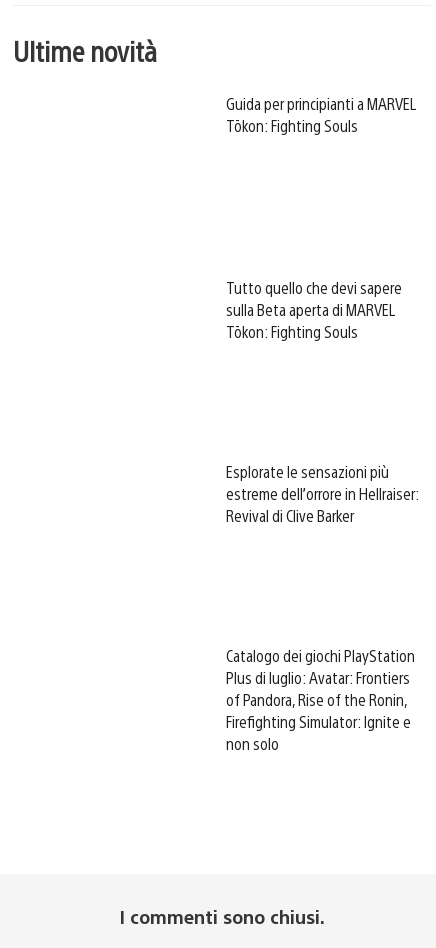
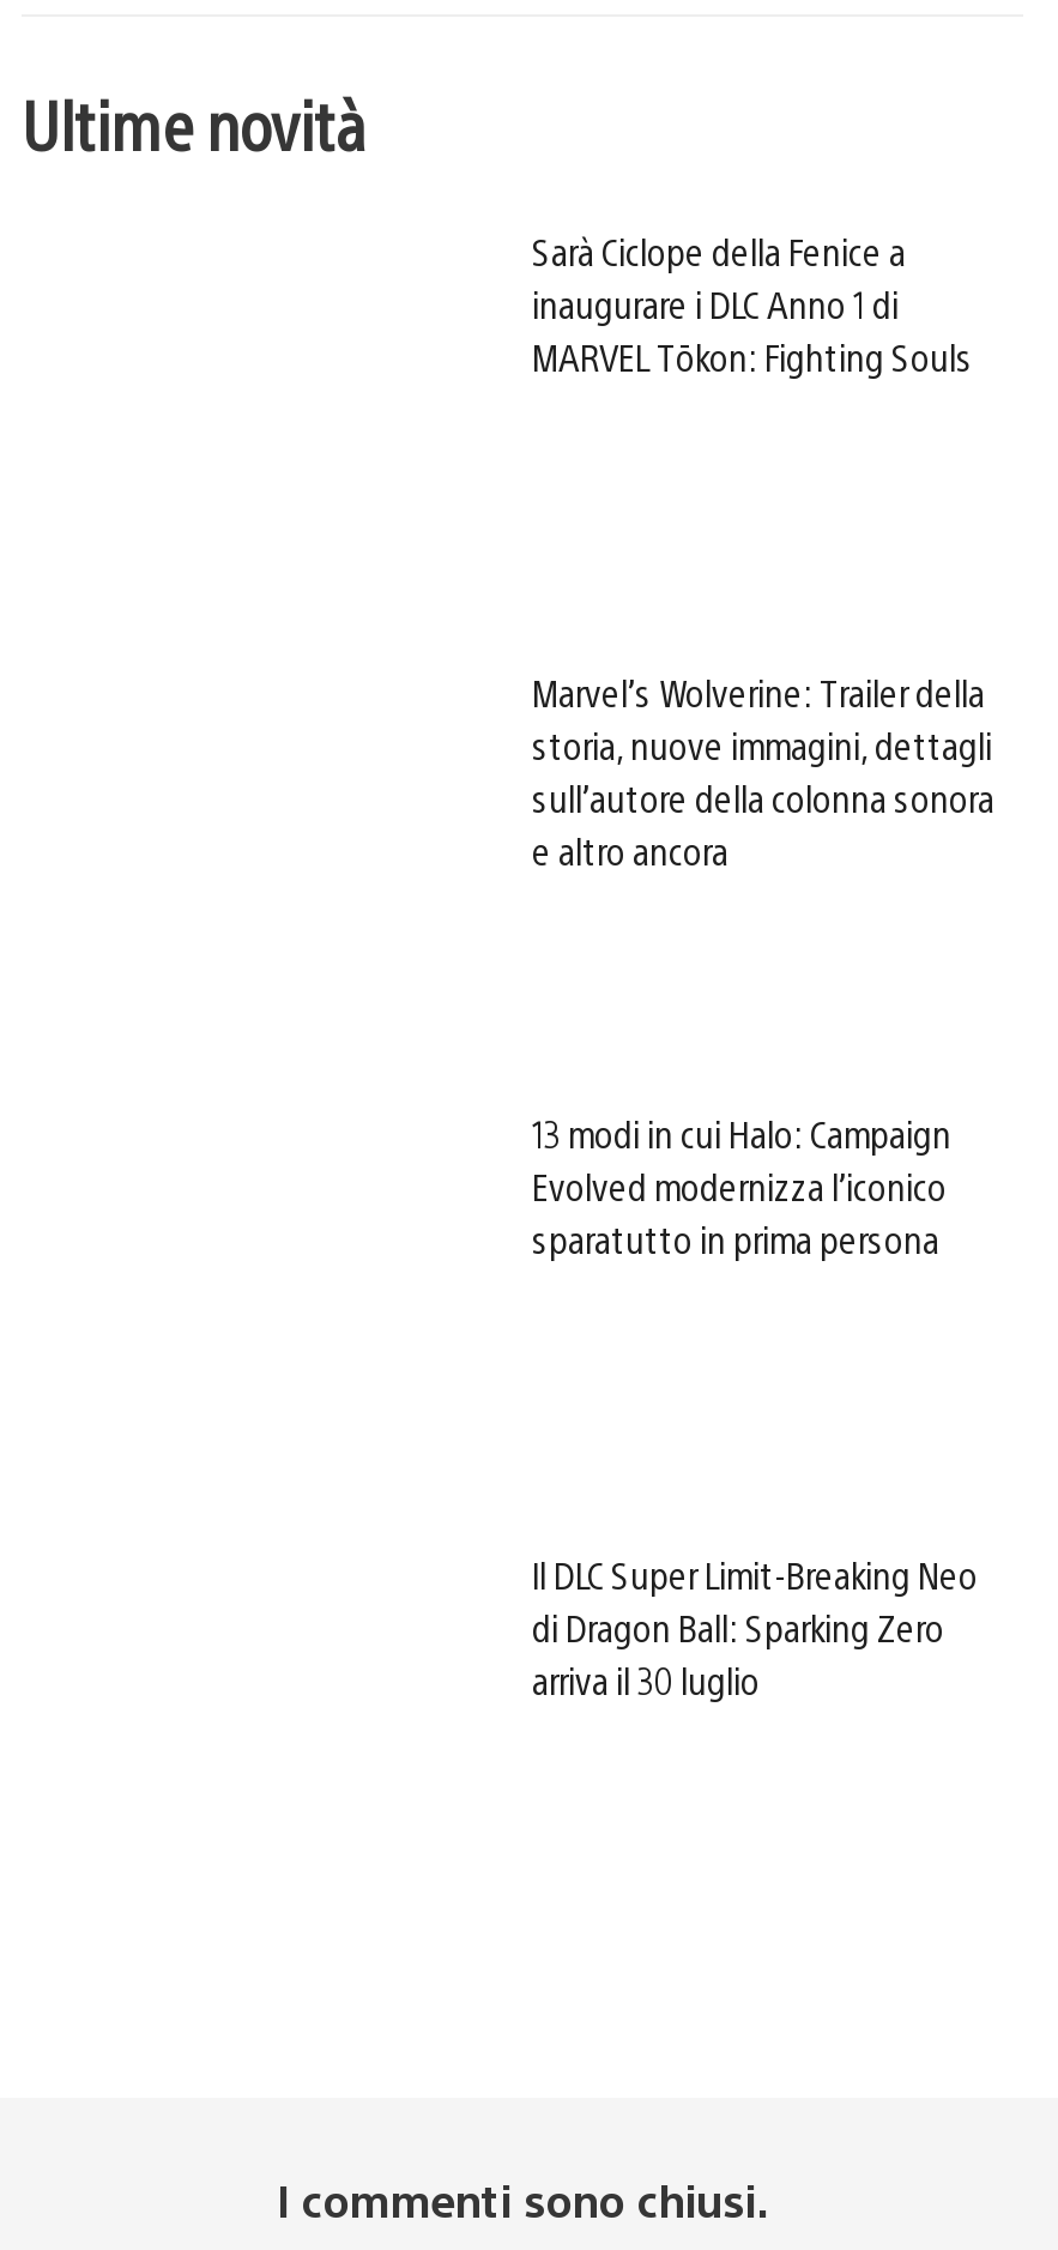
[226,93,416,136] Guida per principianti a MARVEL | Tōkon: Fighting Souls -> [532,225,973,381] Sarà Ciclope della Fenice a | inaugurare i DLC Anno 1 di | MARVEL Tōkon: Fighting Souls
[226,277,402,342] Tutto quello che devi sapere | sulla Beta aperta di MARVEL | Tōkon: Fighting Souls -> [532,666,994,875] Marvel’s Wolverine: Trailer della | storia, nuove immagini, dettagli | sull’autore della colonna sonora | e altro ancora
[226,461,419,526] Esplorate le sensazioni più | estreme dell’orrore in Hellraiser: | Revival di Clive Barker -> [532,1107,951,1263] 13 modi in cui Halo: Campaign | Evolved modernizza l’iconico | sparatutto in prima persona
[226,645,415,754] Catalogo dei giochi PlayStation | Plus di luglio: Avatar: Frontiers | of Pandora, Rise of the Ronin, | Firefighting Simulator: Ignite e | non solo -> [532,1548,978,1704] Il DLC Super Limit-Breaking Neo | di Dragon Ball: Sparking Zero | arriva il 30 luglio

